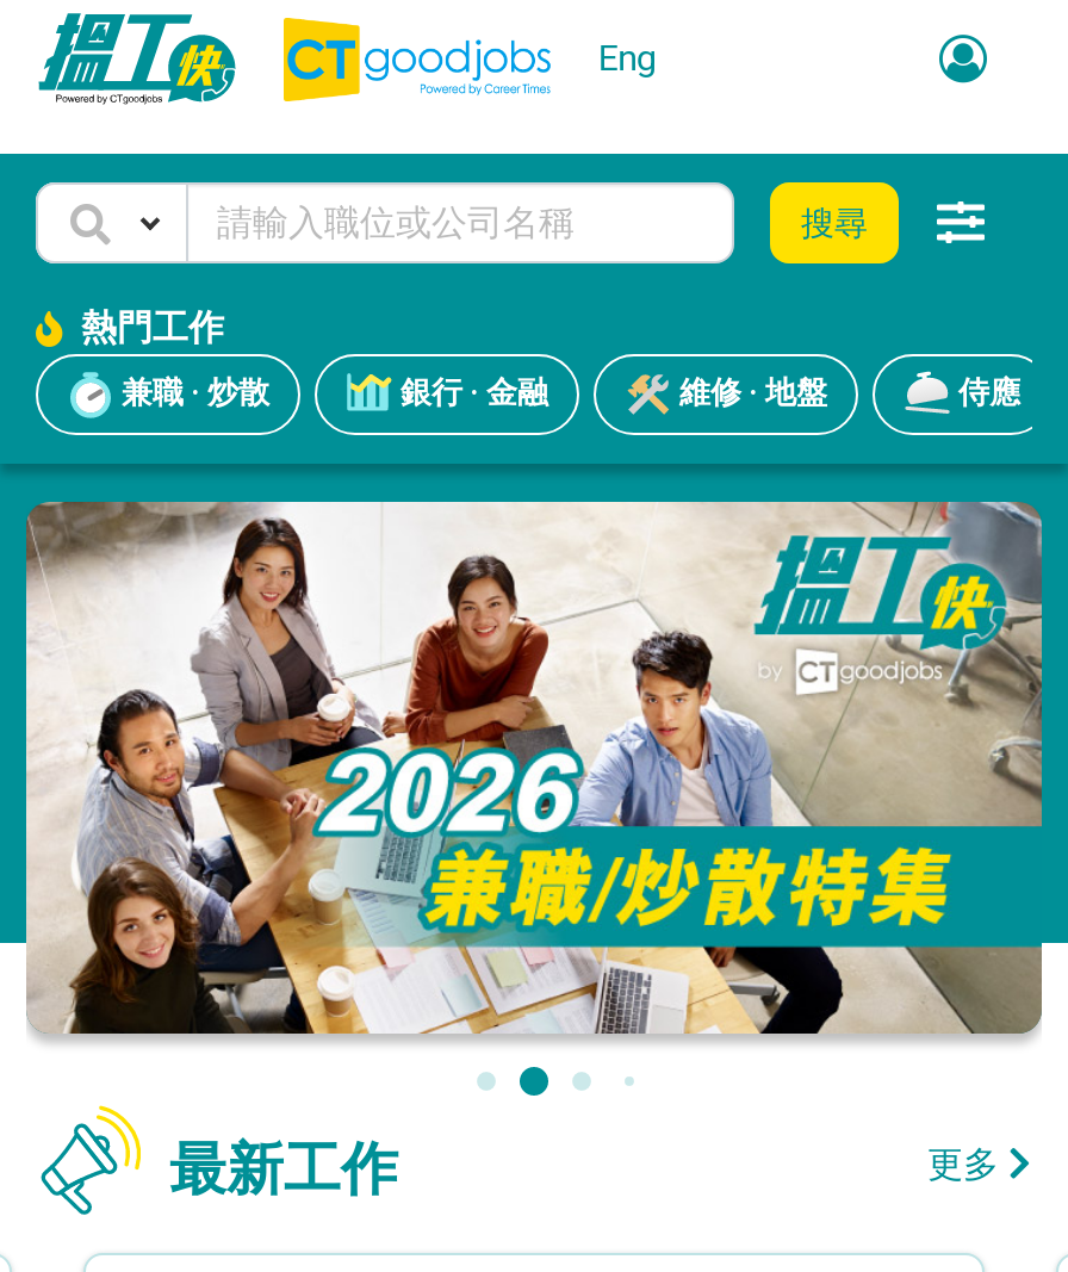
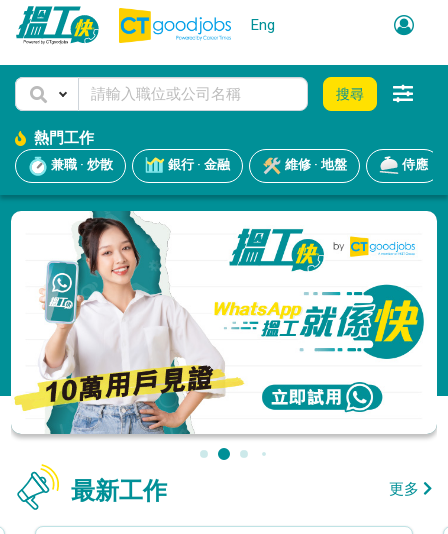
[24,500,1044,1036] [image] -> [10,210,438,435] [image]

